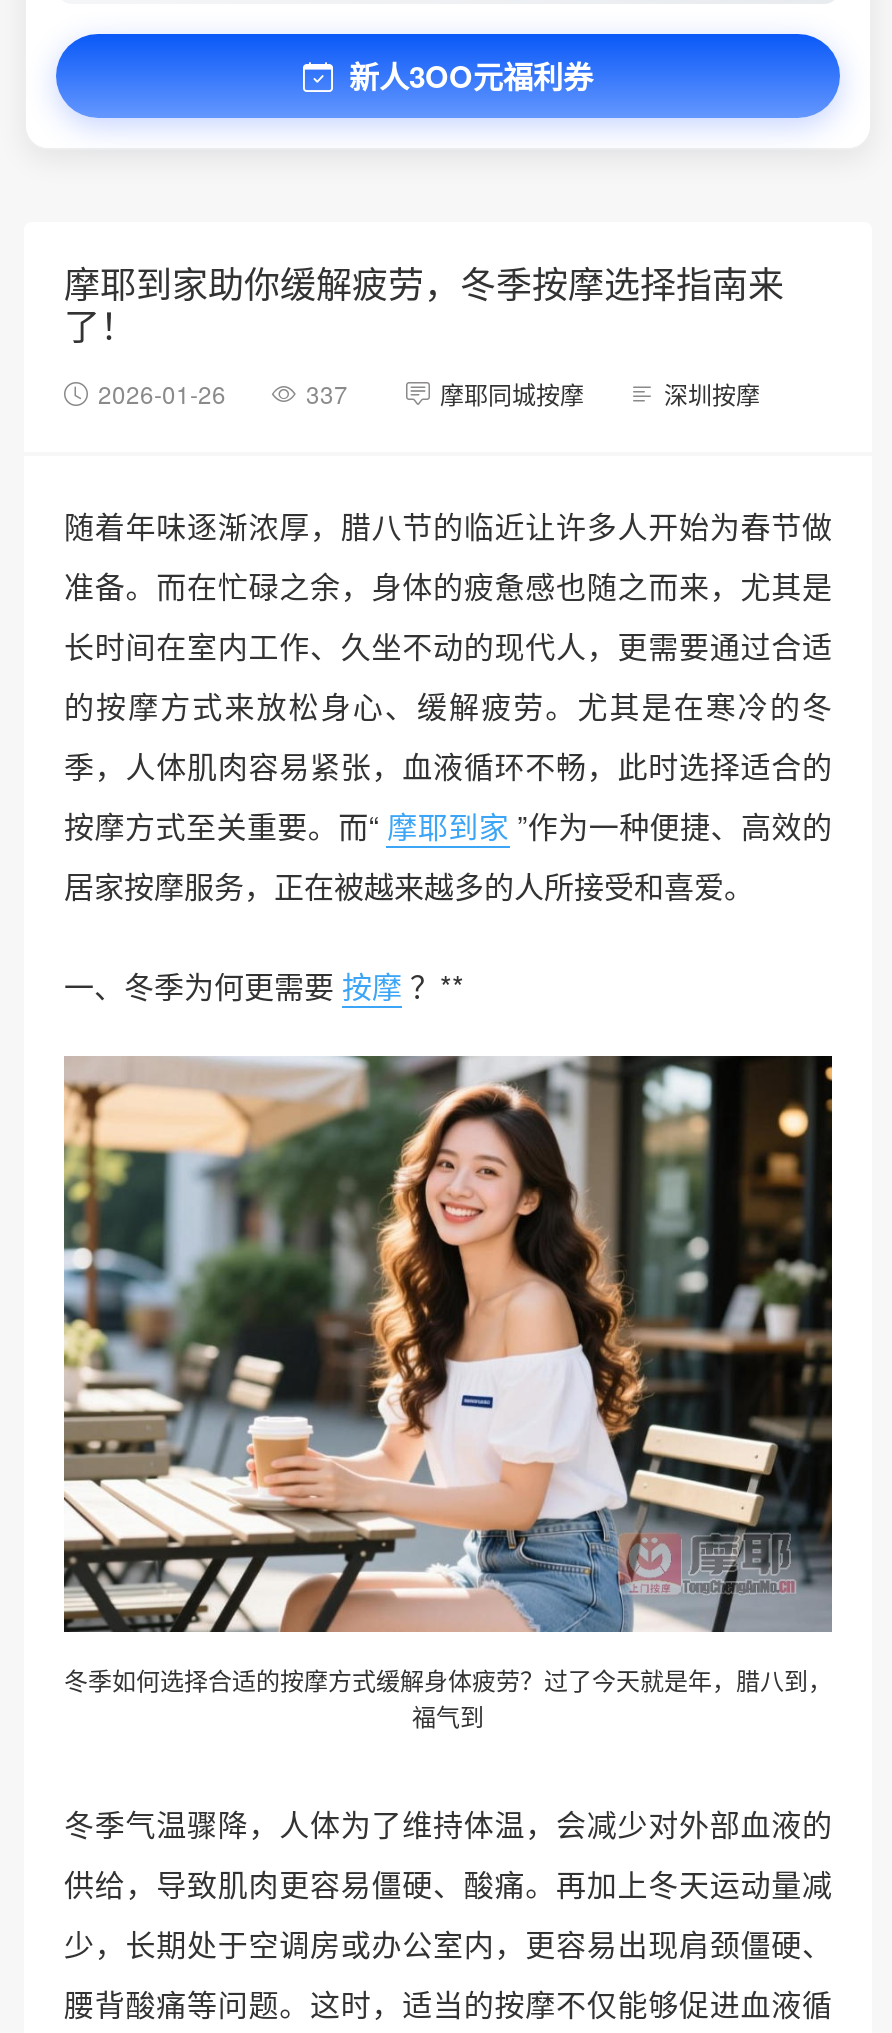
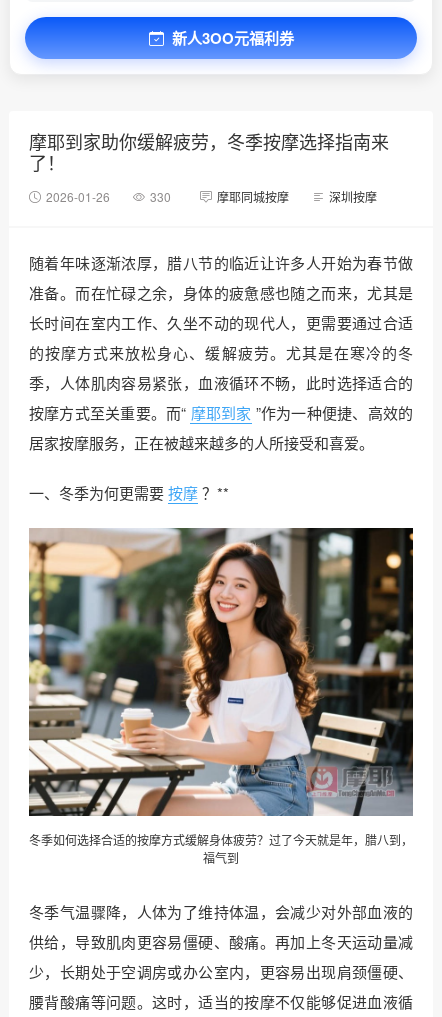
[306,376,348,410] 337 -> [150,188,171,205] 330

